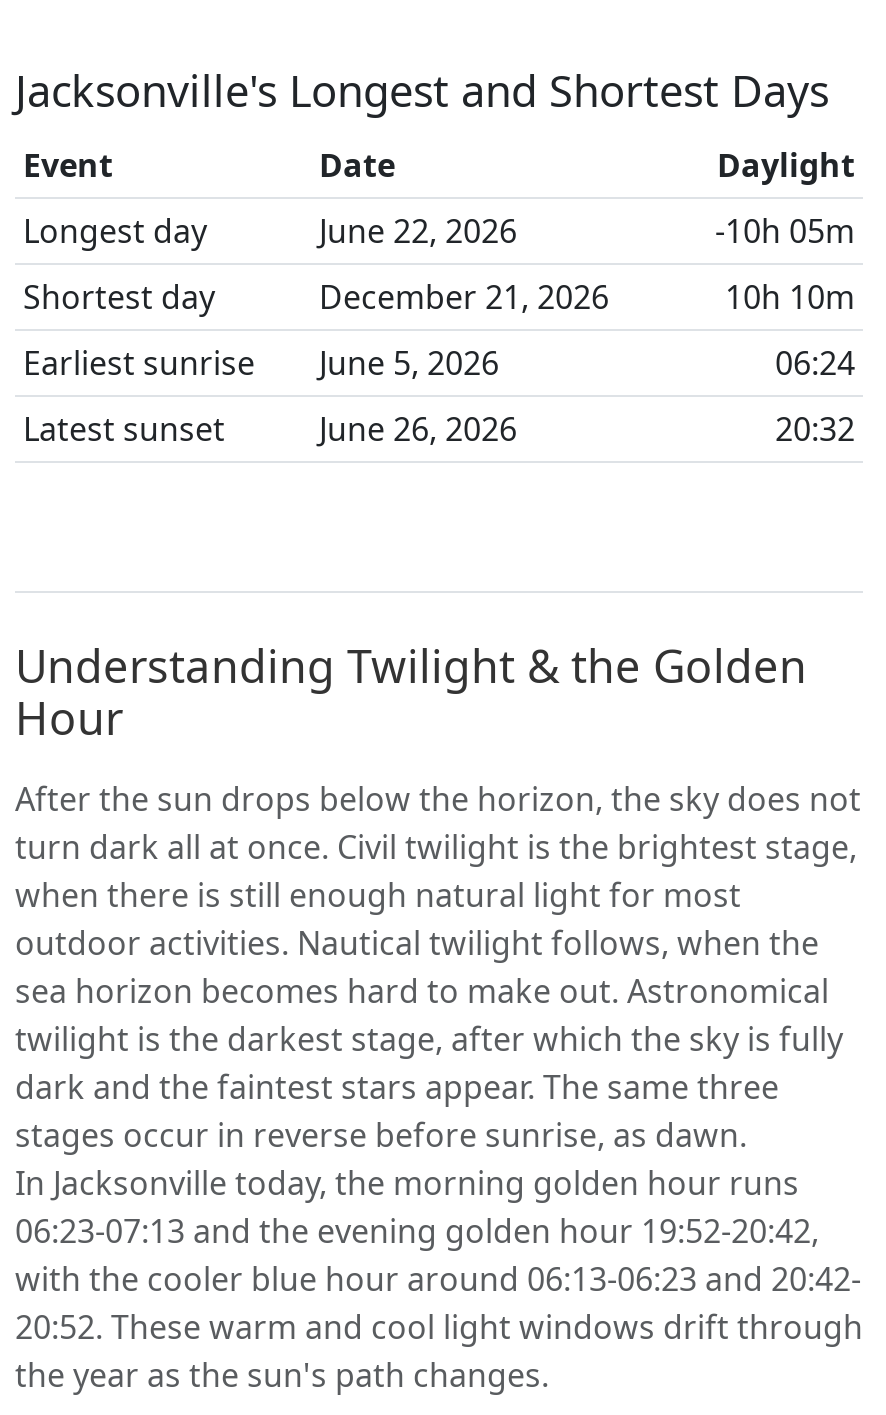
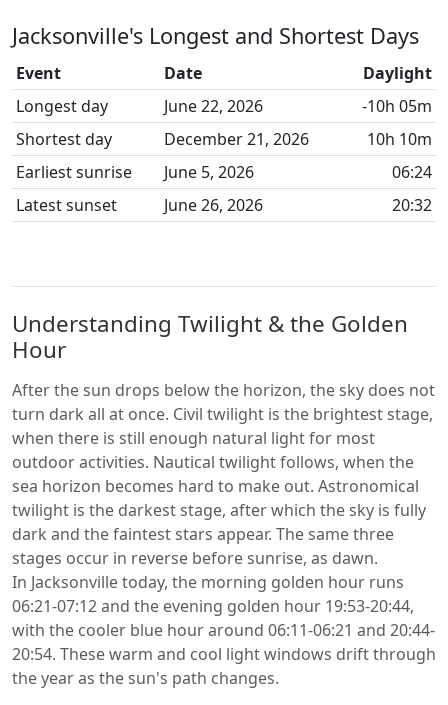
[15,1209,819,1253] 06:23-07:13 and the evening golden hour 19:52-20:42, -> [12,595,414,617] 06:21-07:12 and the evening golden hour 19:53-20:44,
[15,1257,861,1301] with the cooler blue hour around 06:13-06:23 and 20:42- -> [12,619,435,641] with the cooler blue hour around 06:11-06:21 and 20:44-
[15,1305,863,1349] 20:52. These warm and cool light windows drift through -> [12,643,436,665] 20:54. These warm and cool light windows drift through

